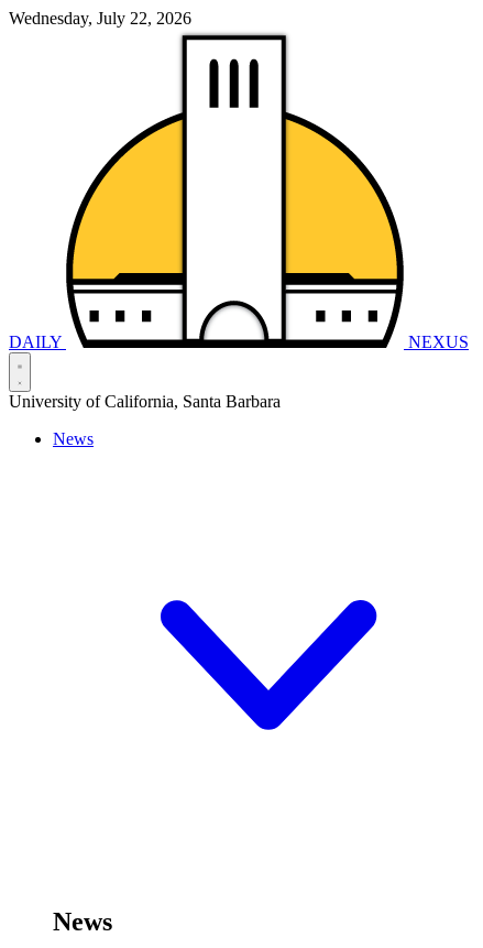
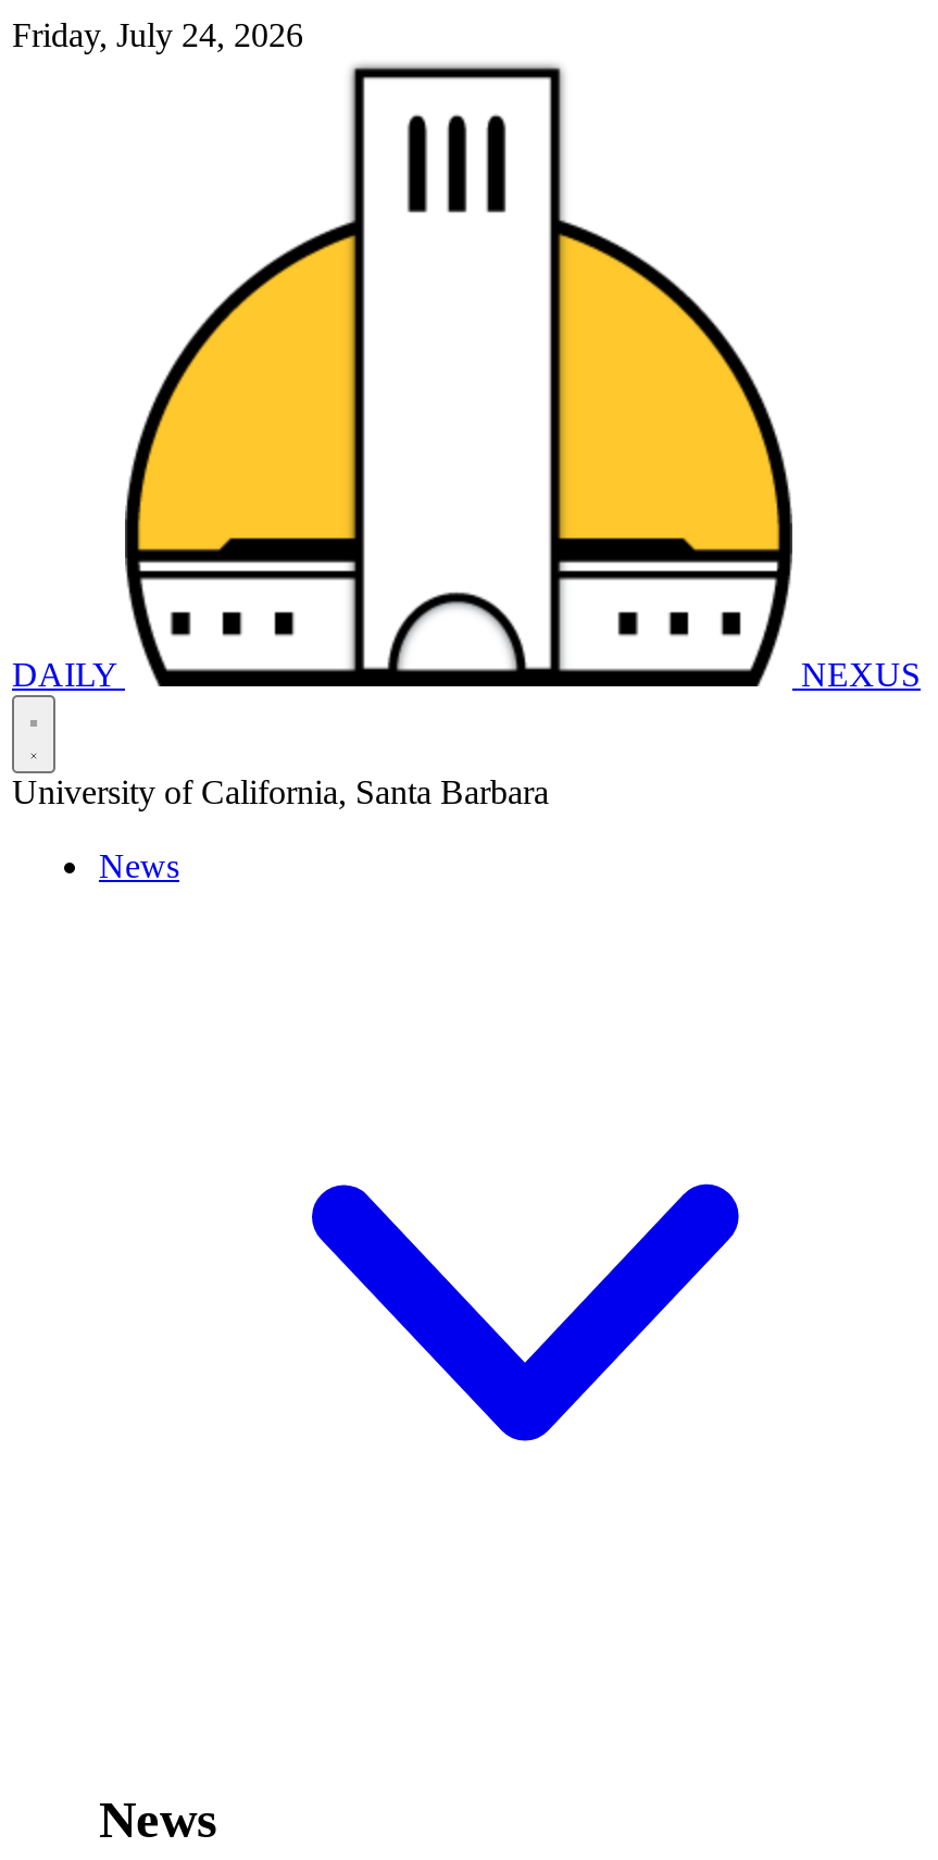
[9,9,191,28] Wednesday, July 22, 2026 -> [12,16,303,53] Friday, July 24, 2026

